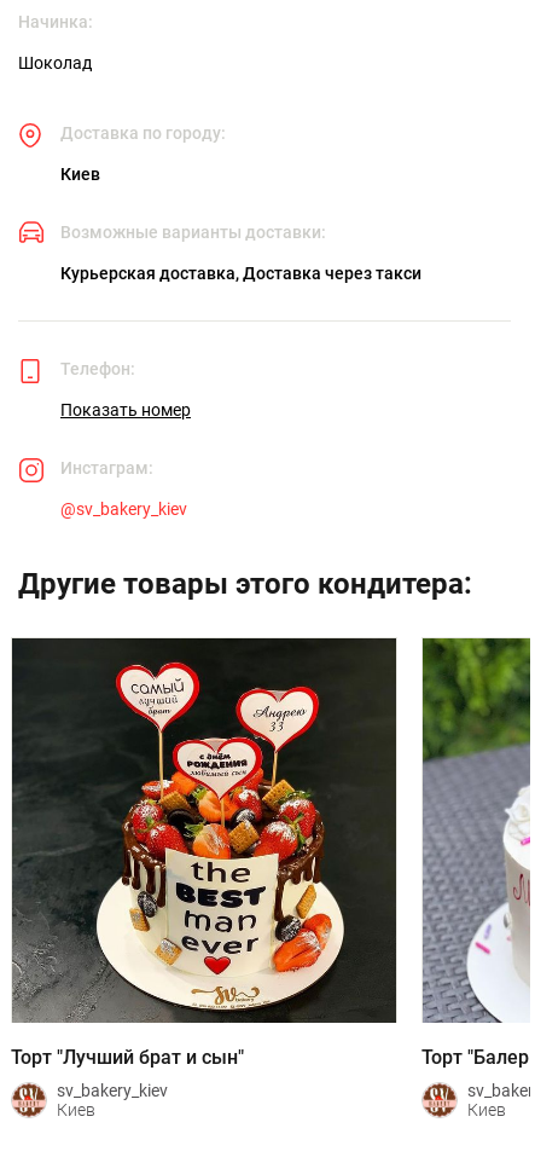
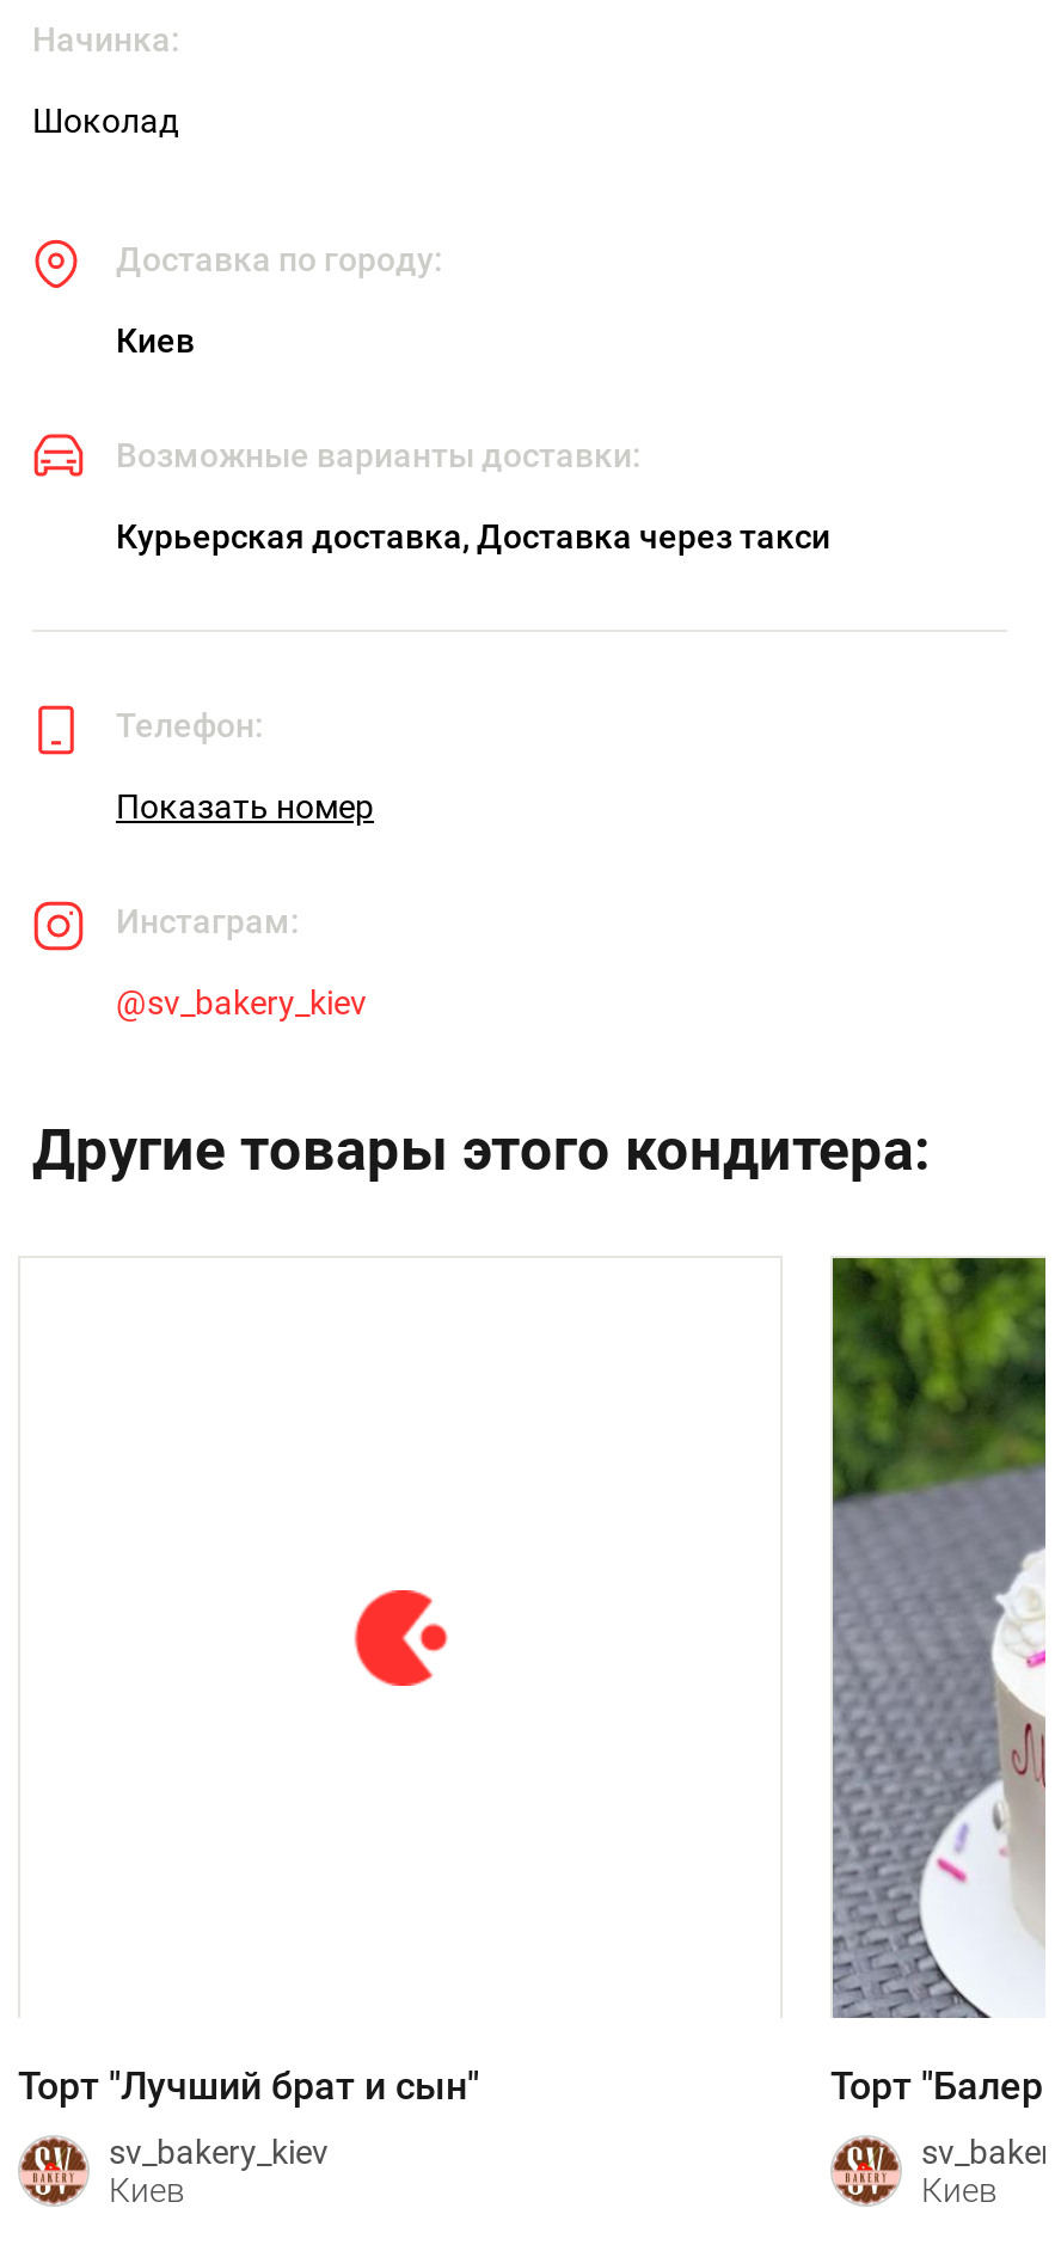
[11,637,397,1024] [image] -> none

